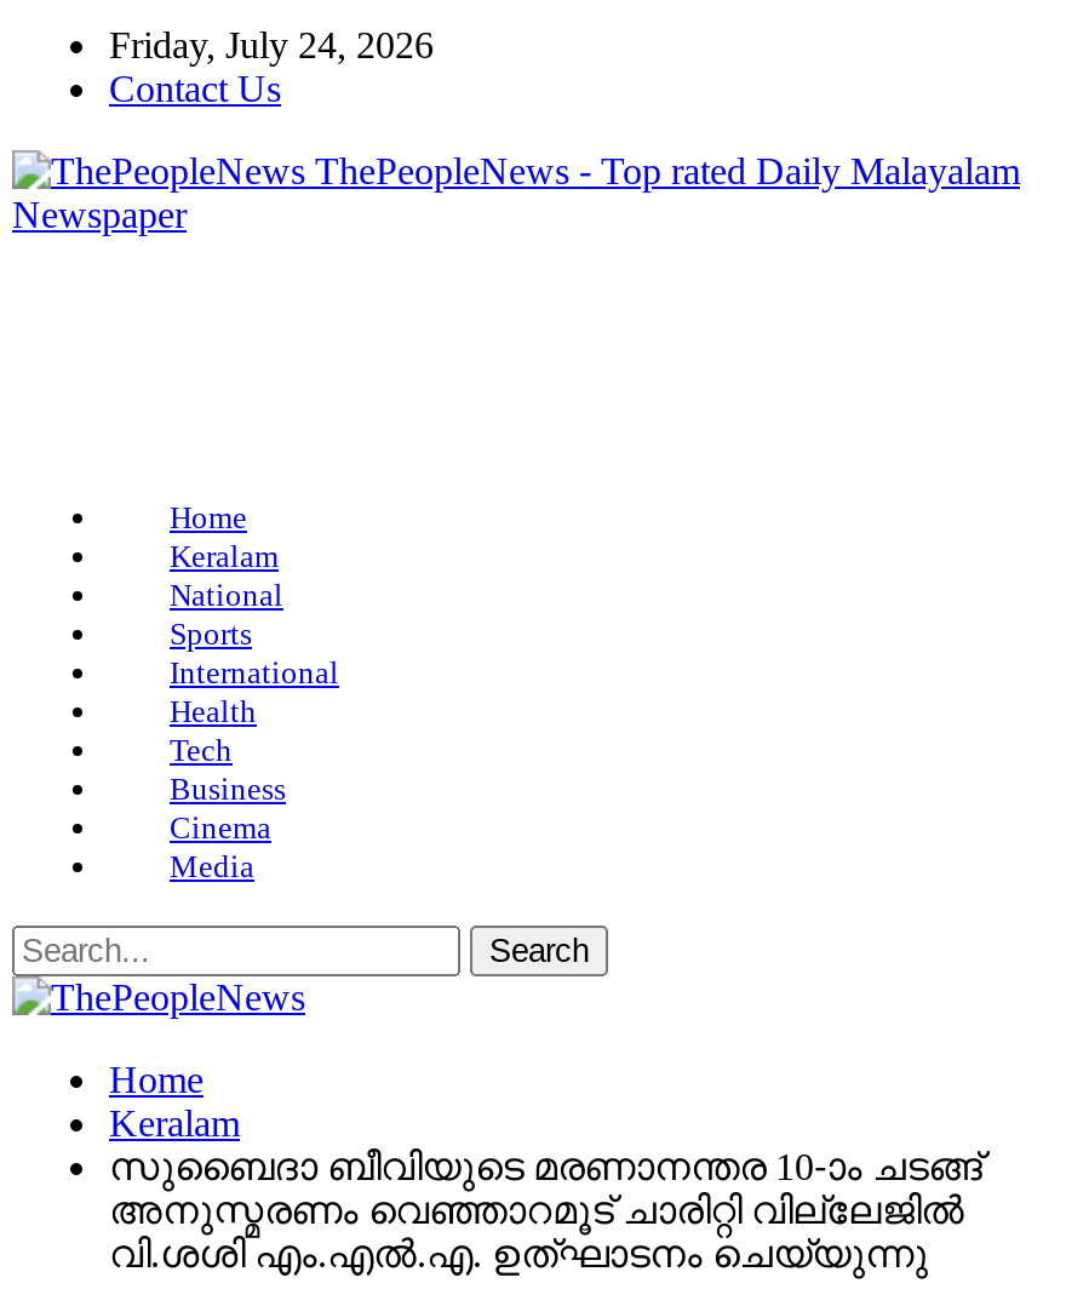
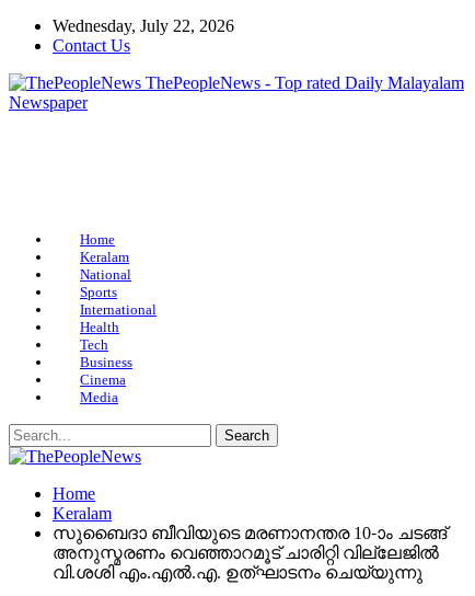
[109,24,434,65] Friday, July 24, 2026 -> [53,16,234,35] Wednesday, July 22, 2026

